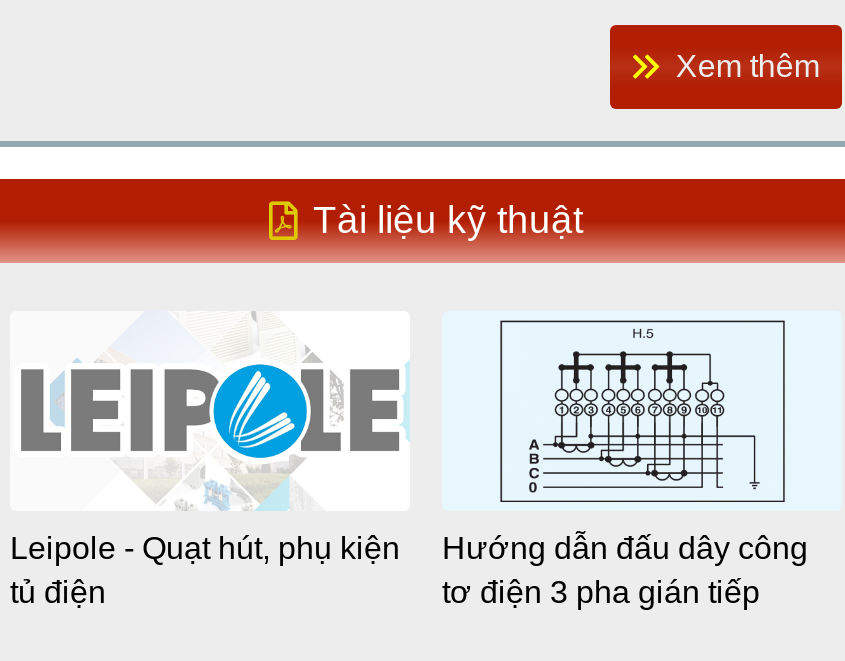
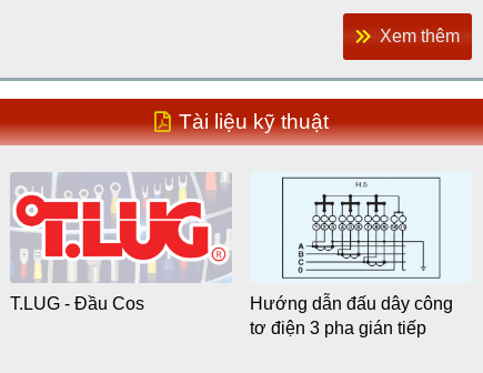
[10,313,408,609] [image] | Leipole - Quạt hút, phụ kiện | tủ điện -> [10,172,232,313] [image] | T.LUG - Đầu Cos

